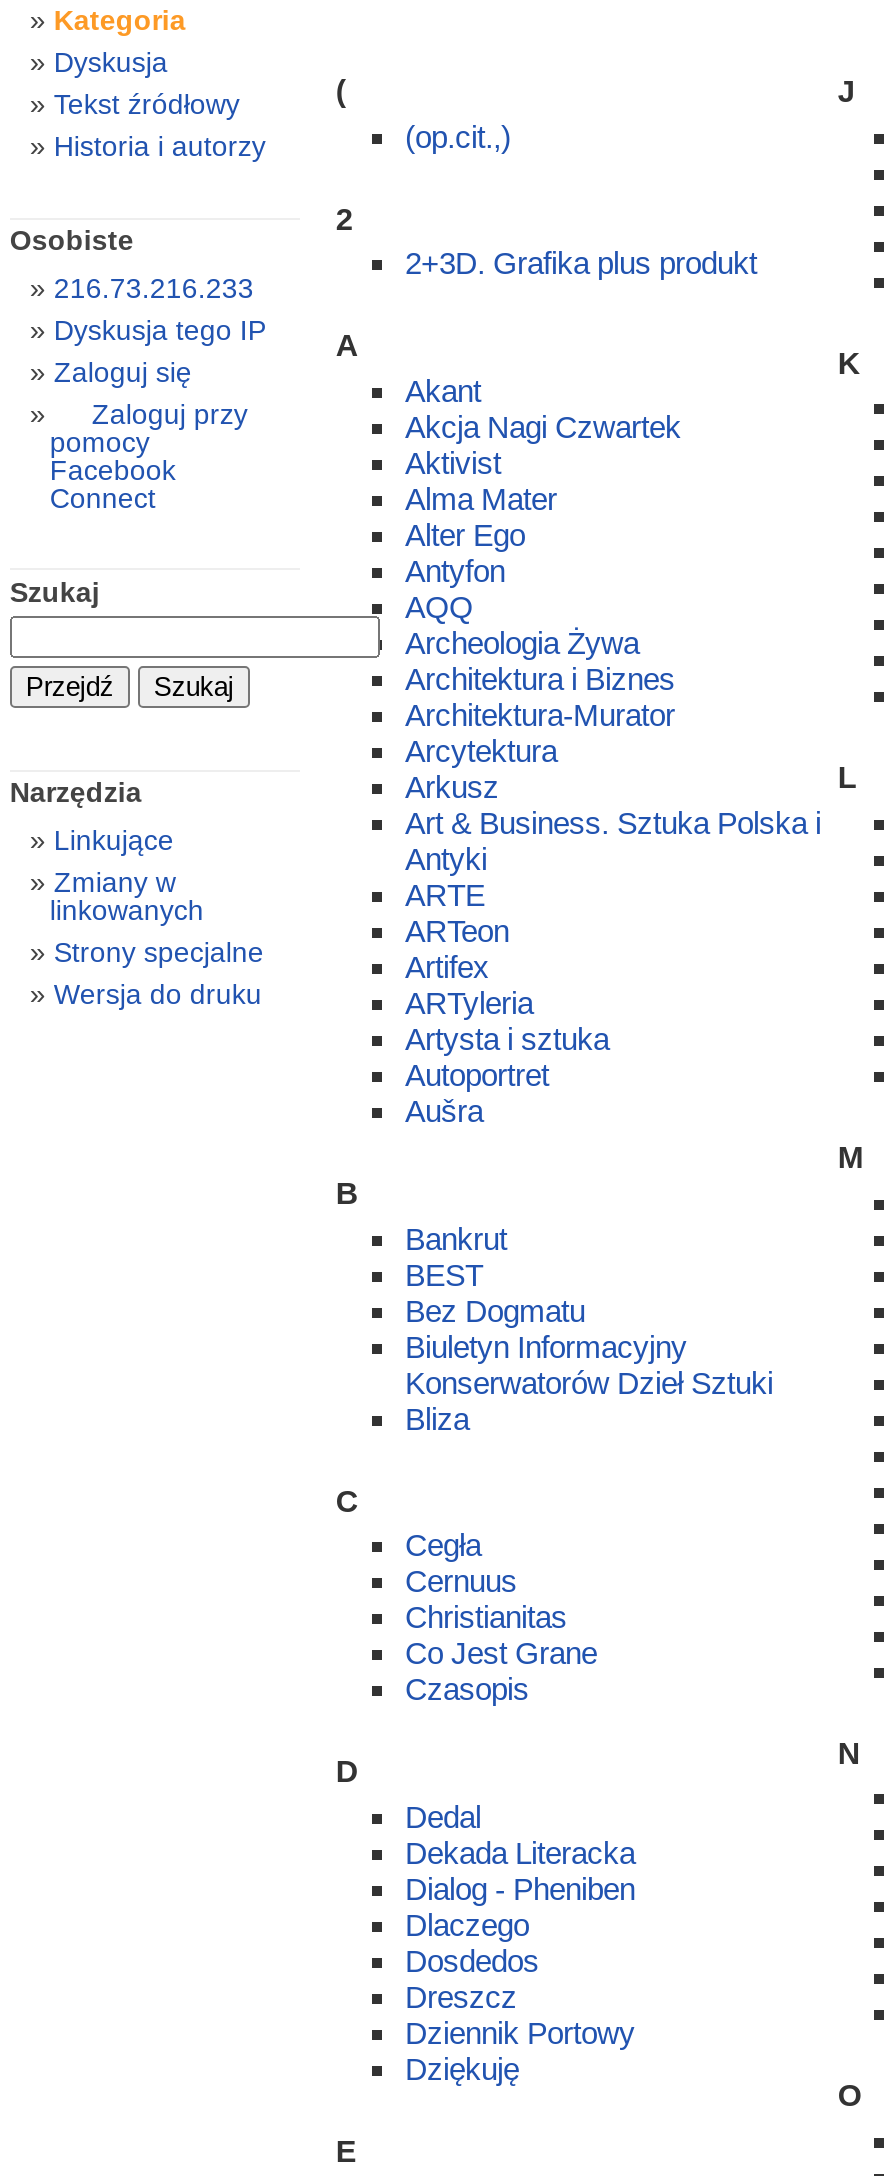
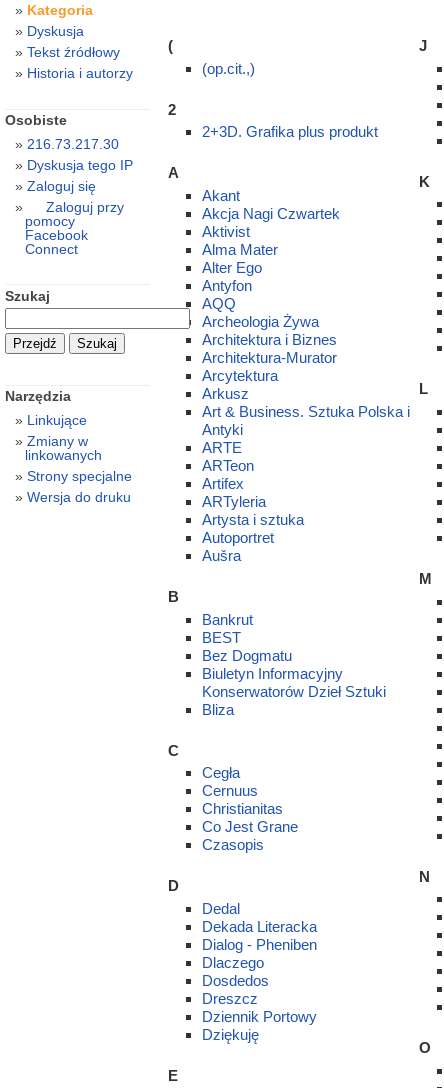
[54,272,254,304] 216.73.216.233 -> [27,136,119,152] 216.73.217.30

